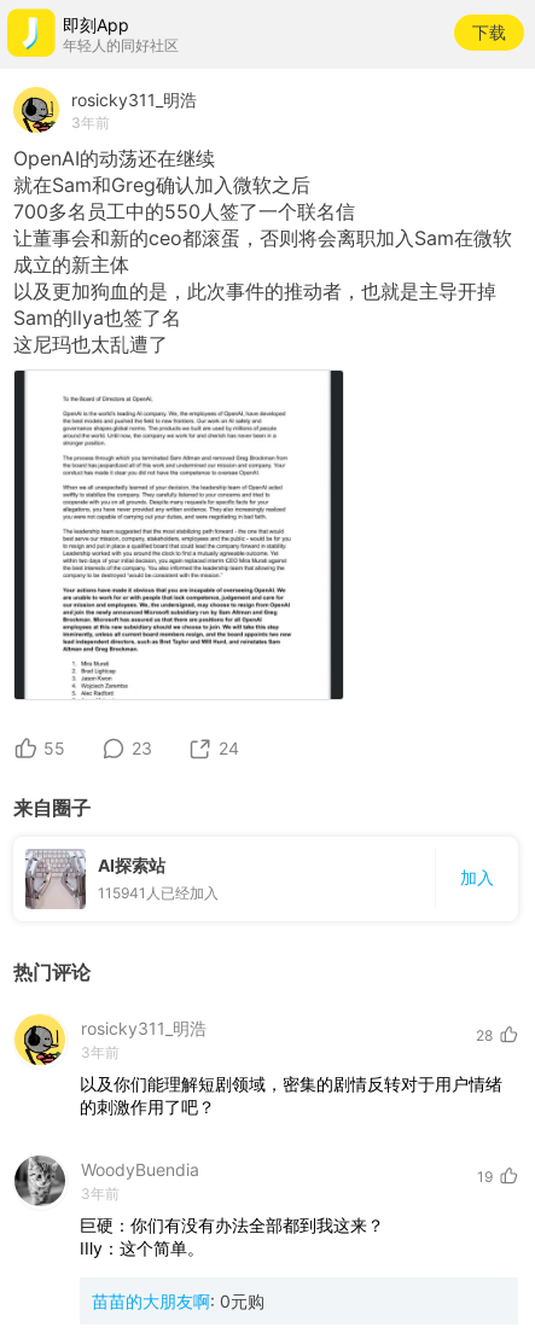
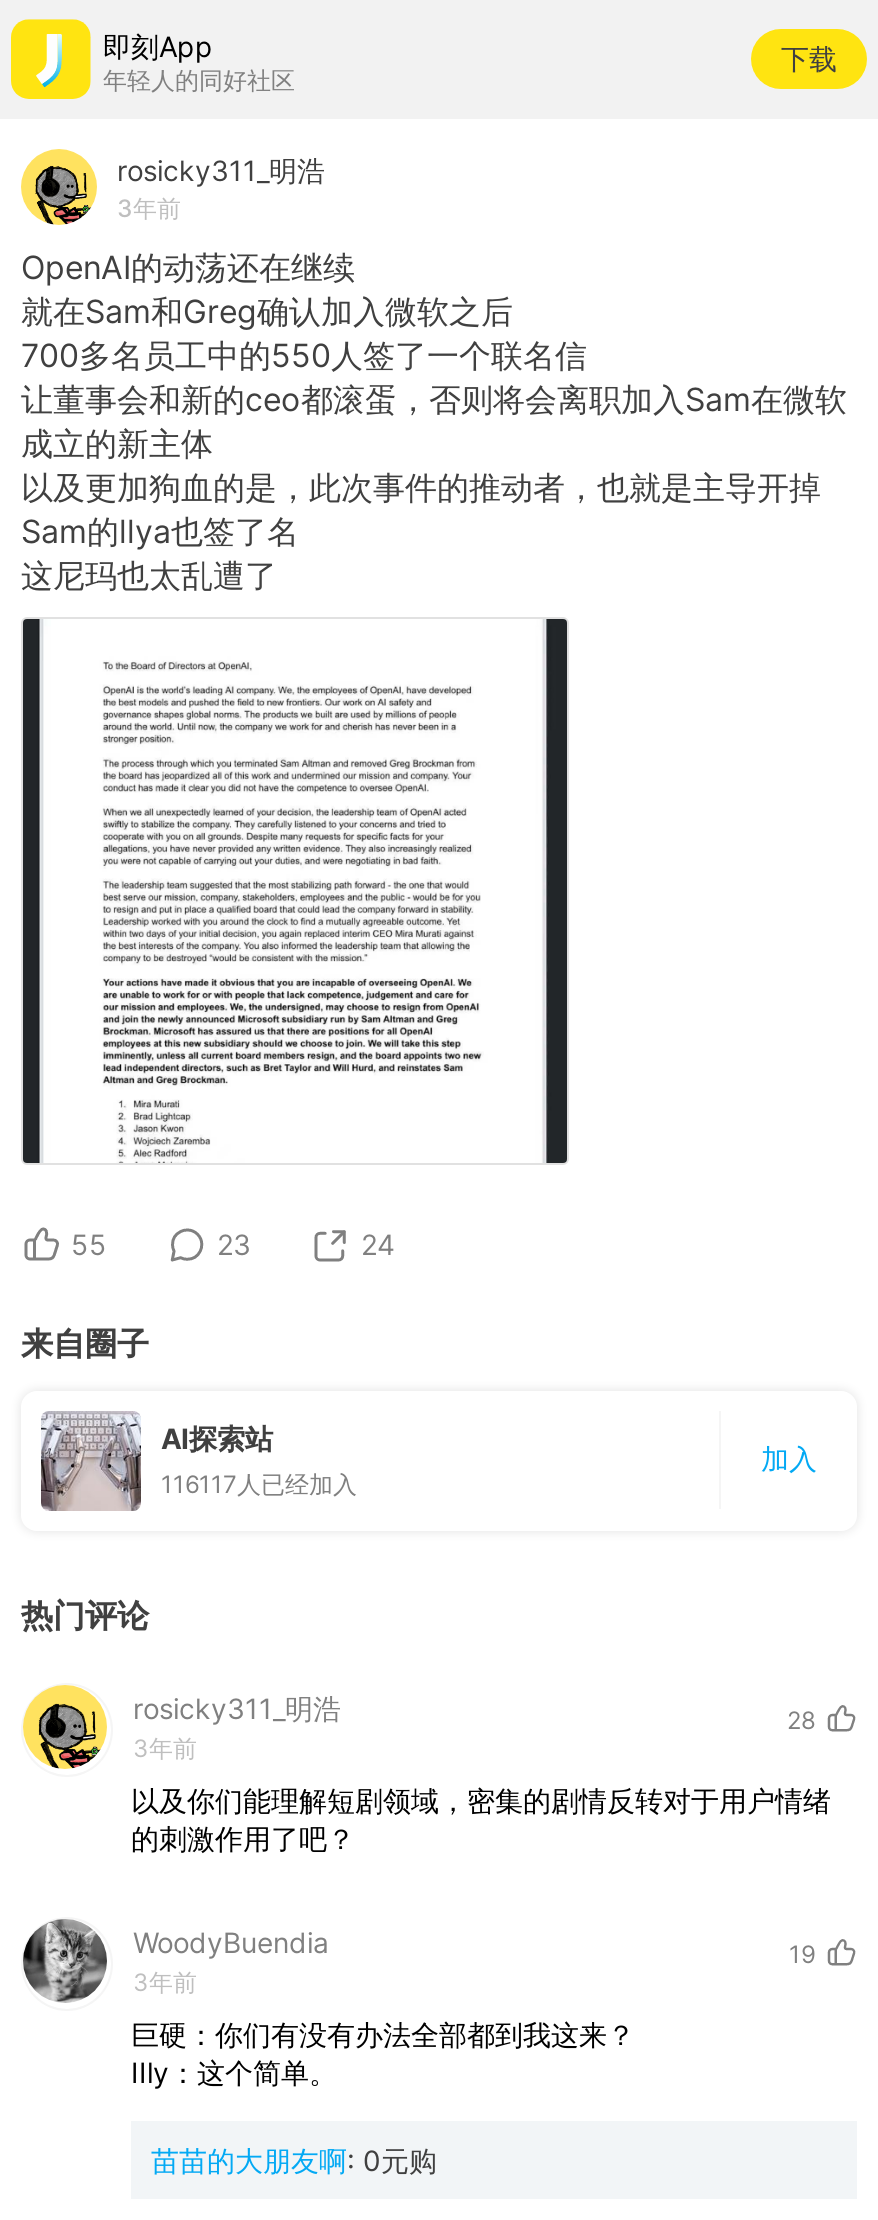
[98,884,219,902] 115941人已经加入 -> [161,1469,357,1499] 116117人已经加入

